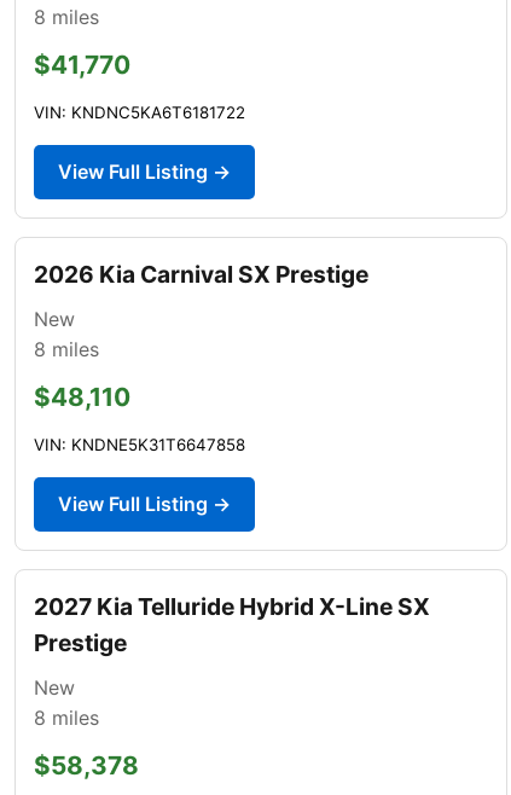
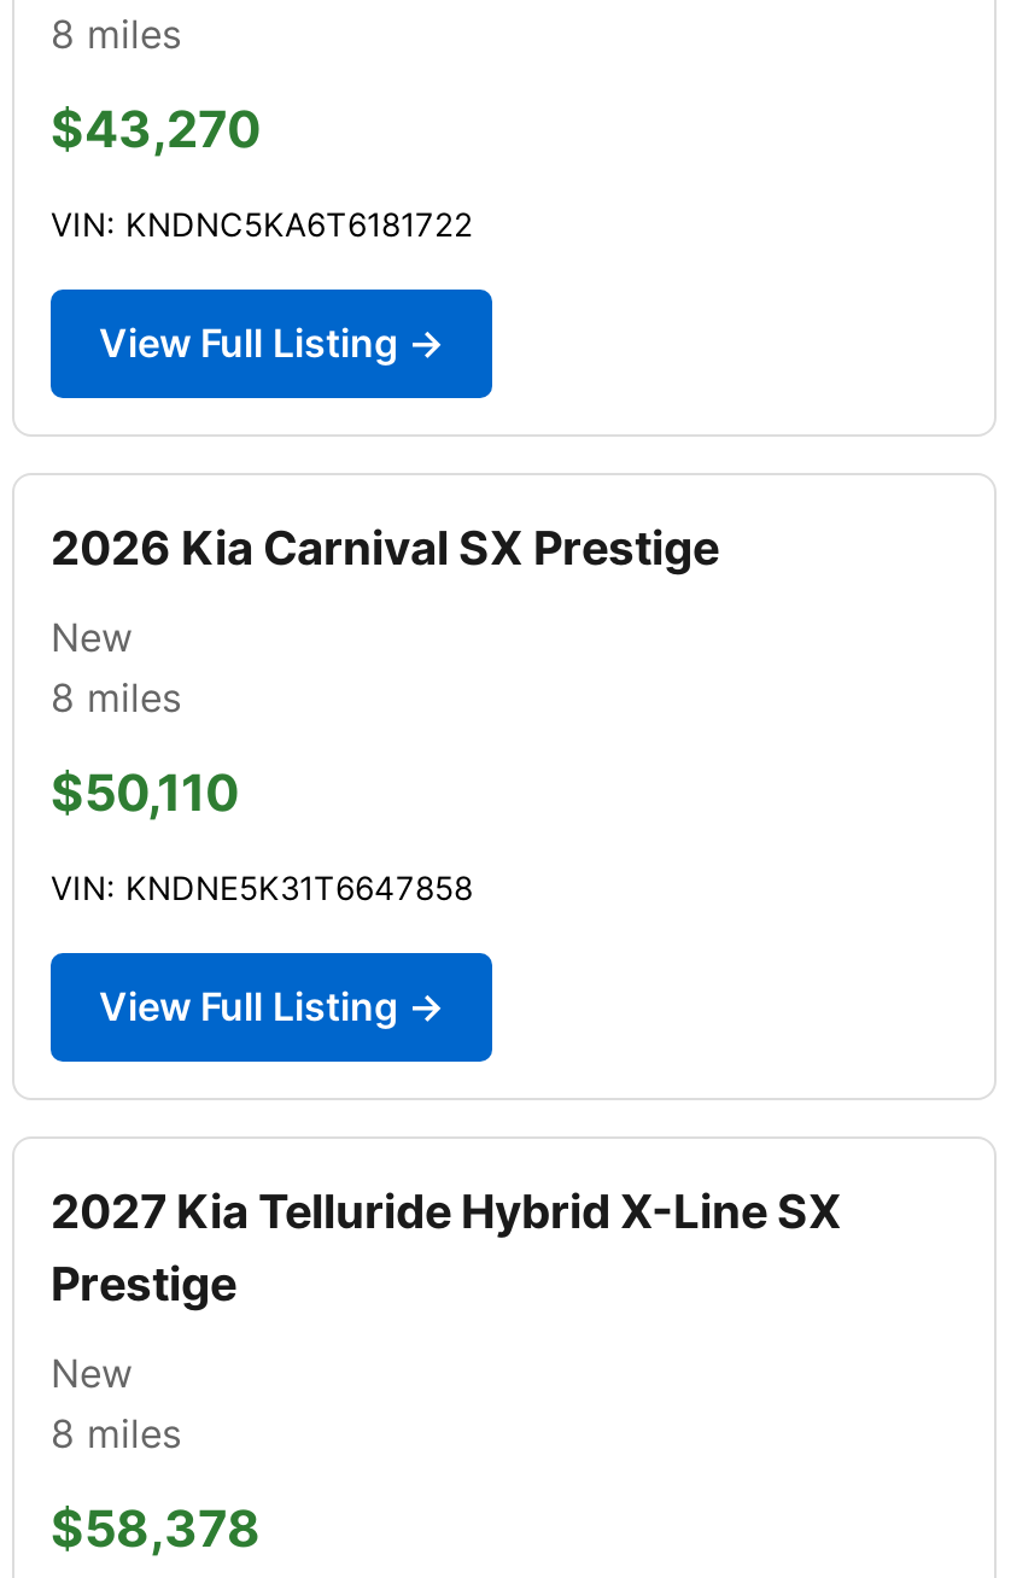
[34,49,130,80] $41,770 -> [51,99,261,159] $43,270
[34,382,130,412] $48,110 -> [51,762,239,823] $50,110

